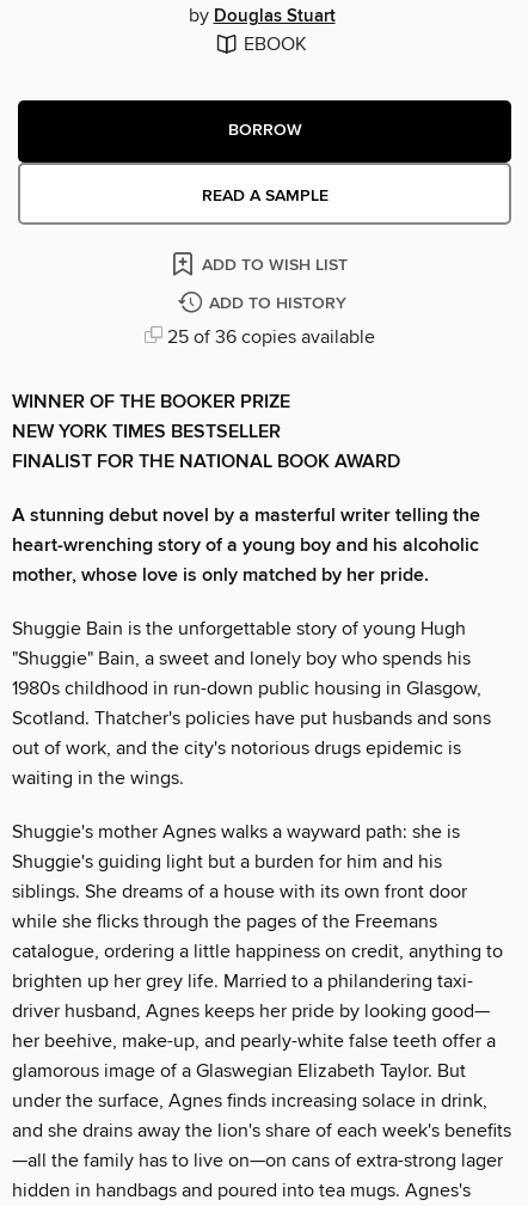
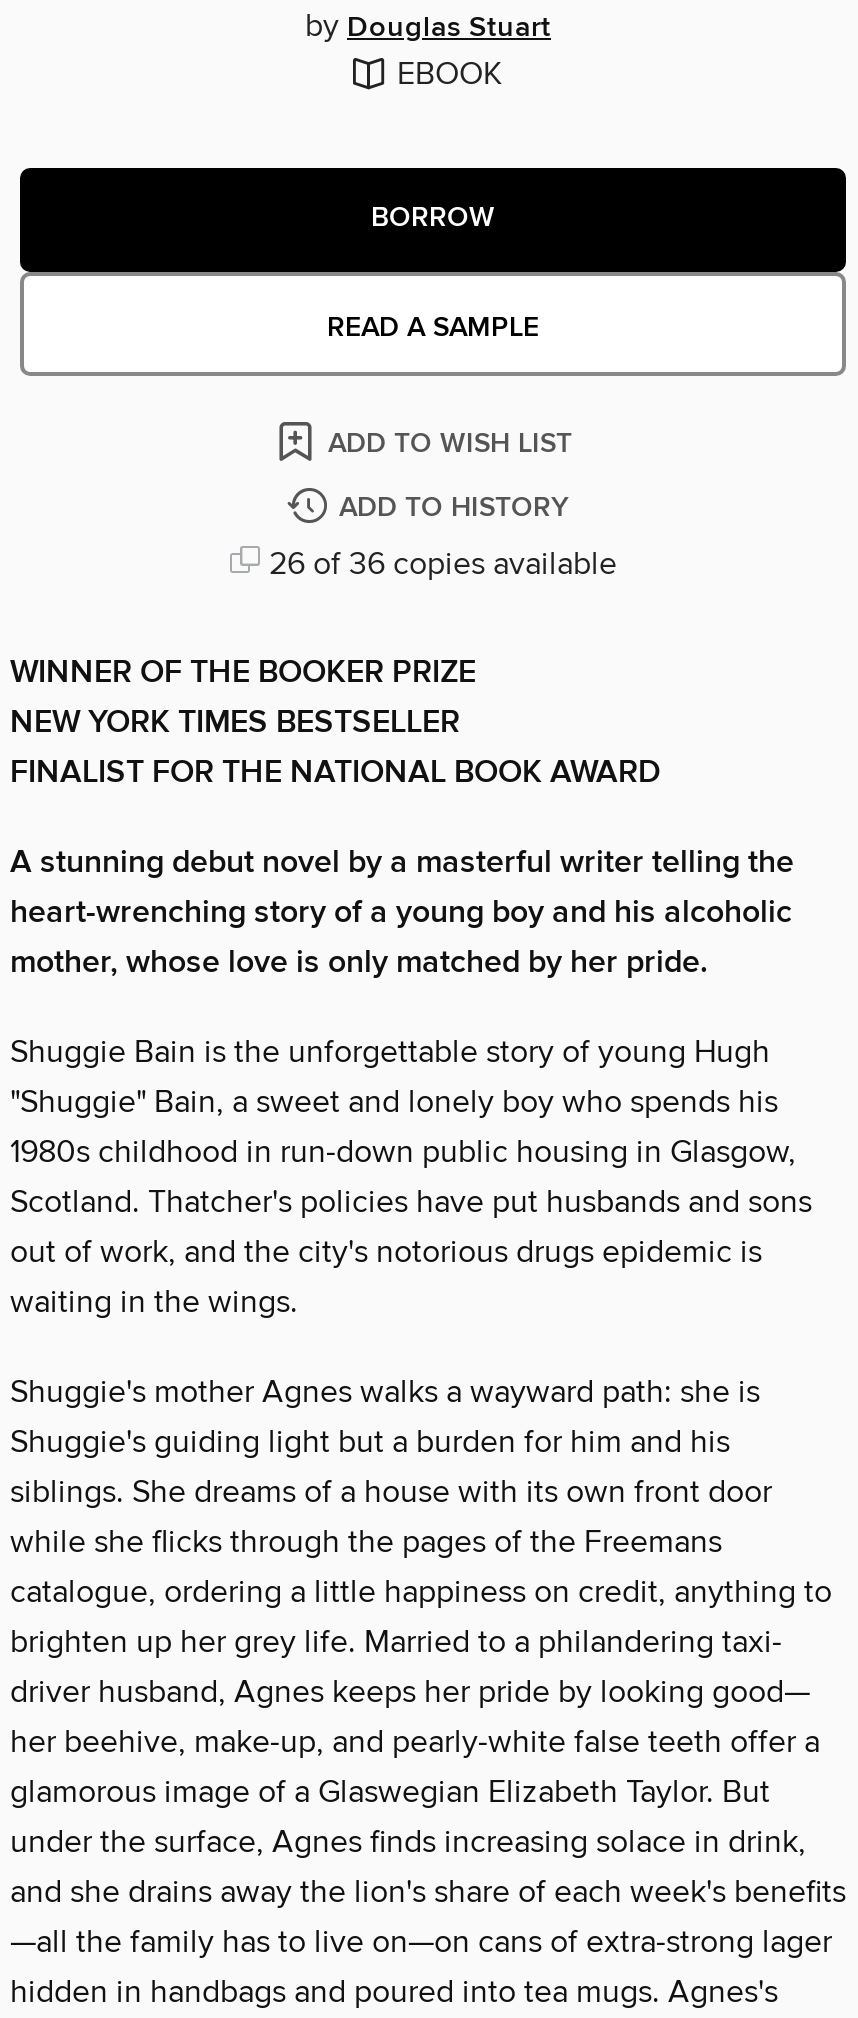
[162,325,374,348] 25 of 36 copies available -> [261,543,617,583] 26 of 36 copies available

